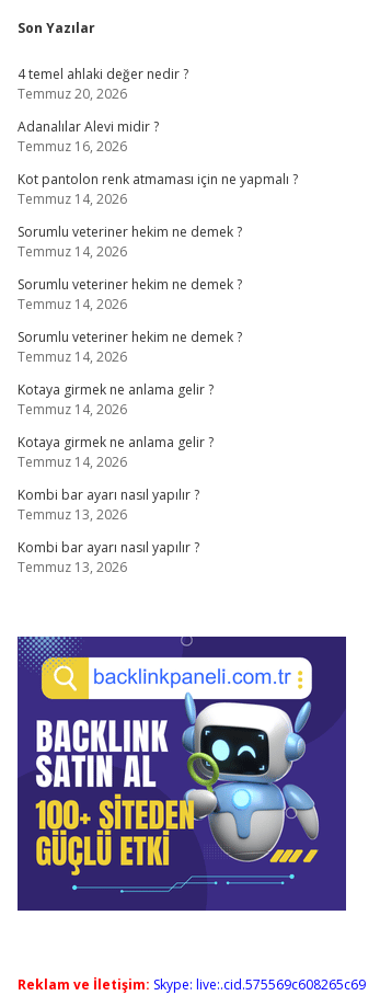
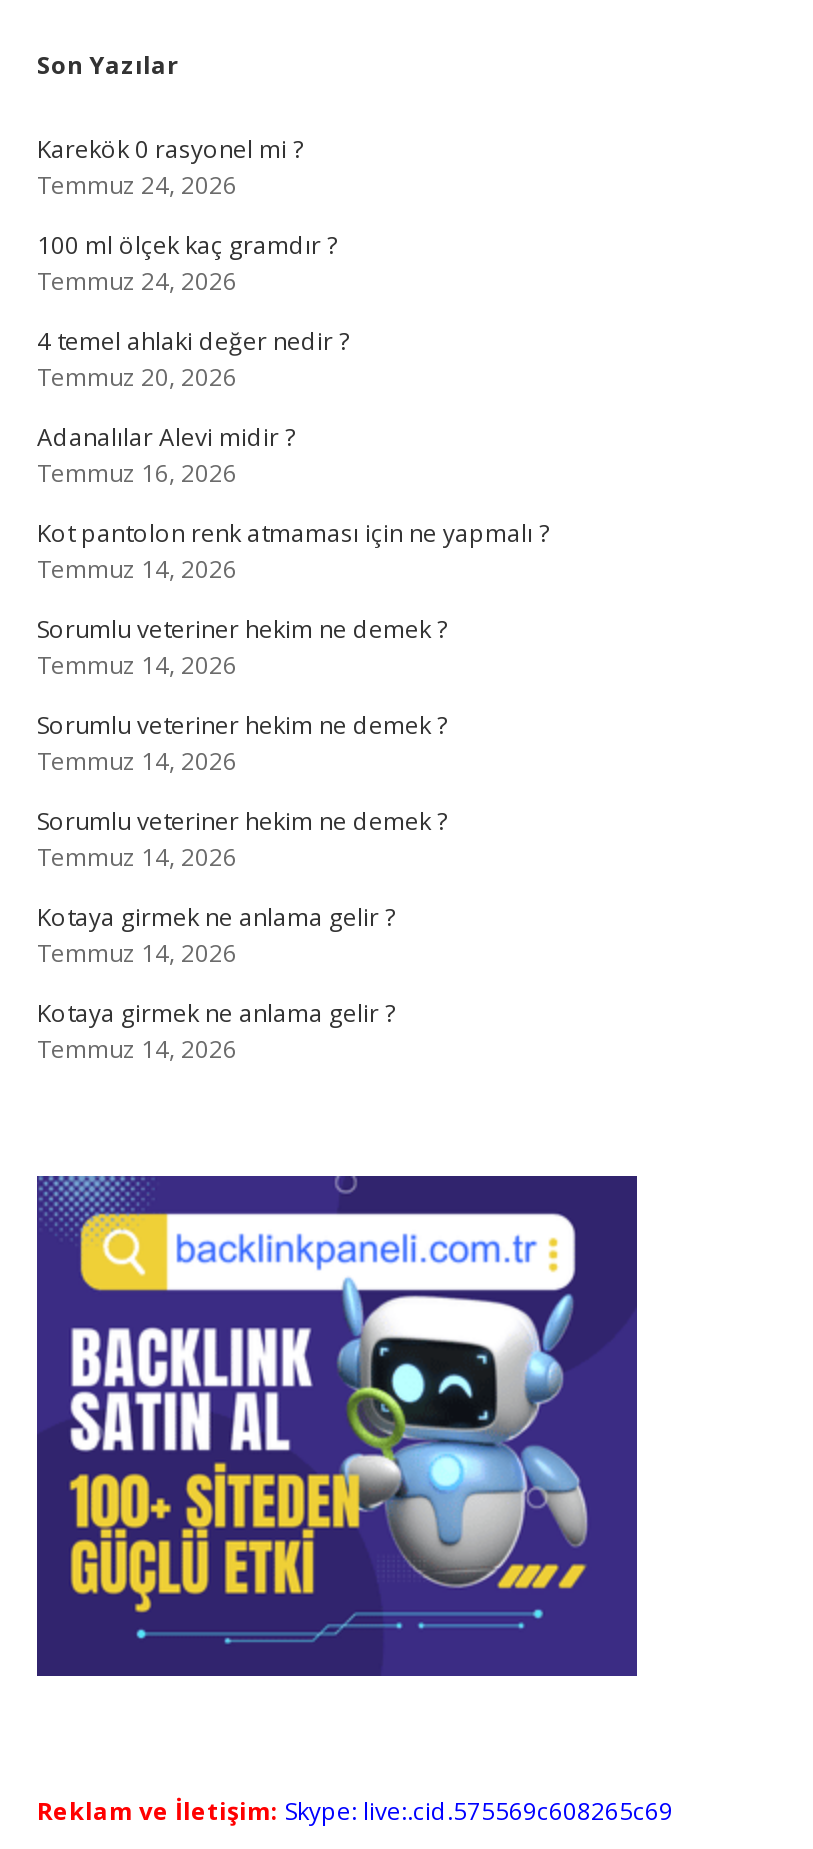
none -> [37,132,337,298] Karekök 0 rasyonel mi ? | Temmuz 24, 2026 | 100 ml ölçek kaç gramdır ? | Temmuz 24, 2026
moved [18,65,298,471] -> [37,324,549,1066]: 4 temel ahlaki değer nedir ? | Temmuz 20, 2026 | Adanalılar Alevi midir ? | ... | Kotaya girmek ne anlama gelir ? | Temmuz 14, 2026
[18,485,199,576] Kombi bar ayarı nasıl yapılır ? | Temmuz 13, 2026 | Kombi bar ayarı nasıl yapılır ? | Temmuz 13, 2026 -> none

